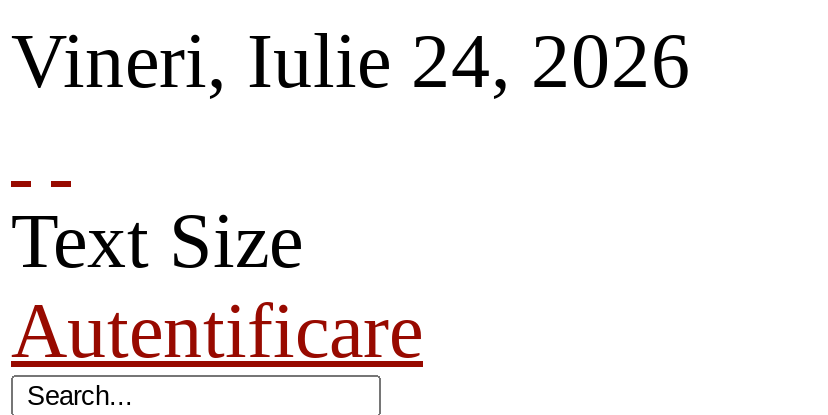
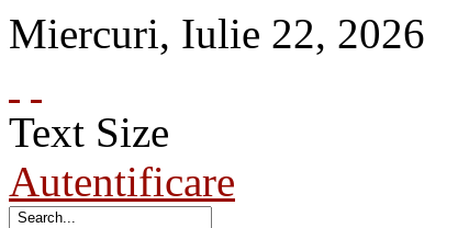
[11,17,691,103] Vineri, Iulie 24, 2026 -> [9,10,425,57] Miercuri, Iulie 22, 2026

